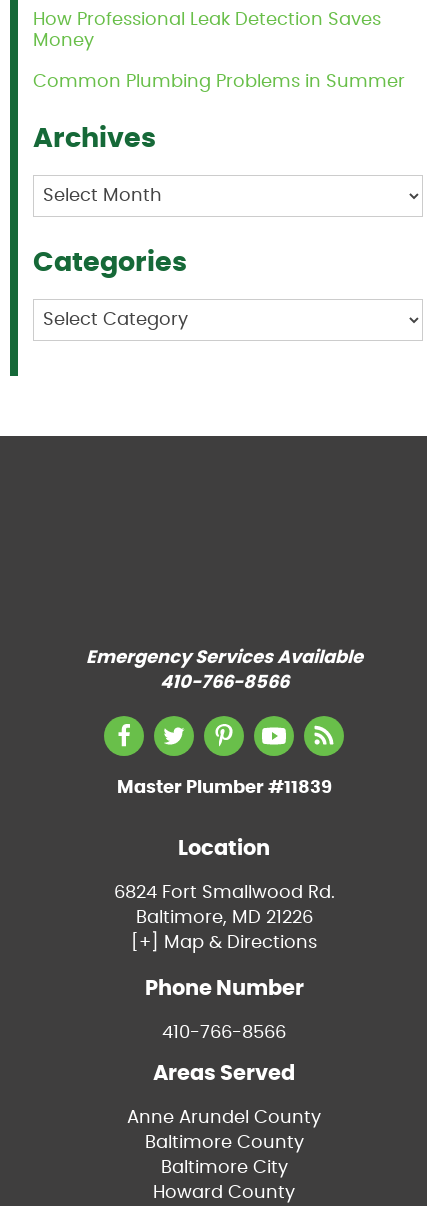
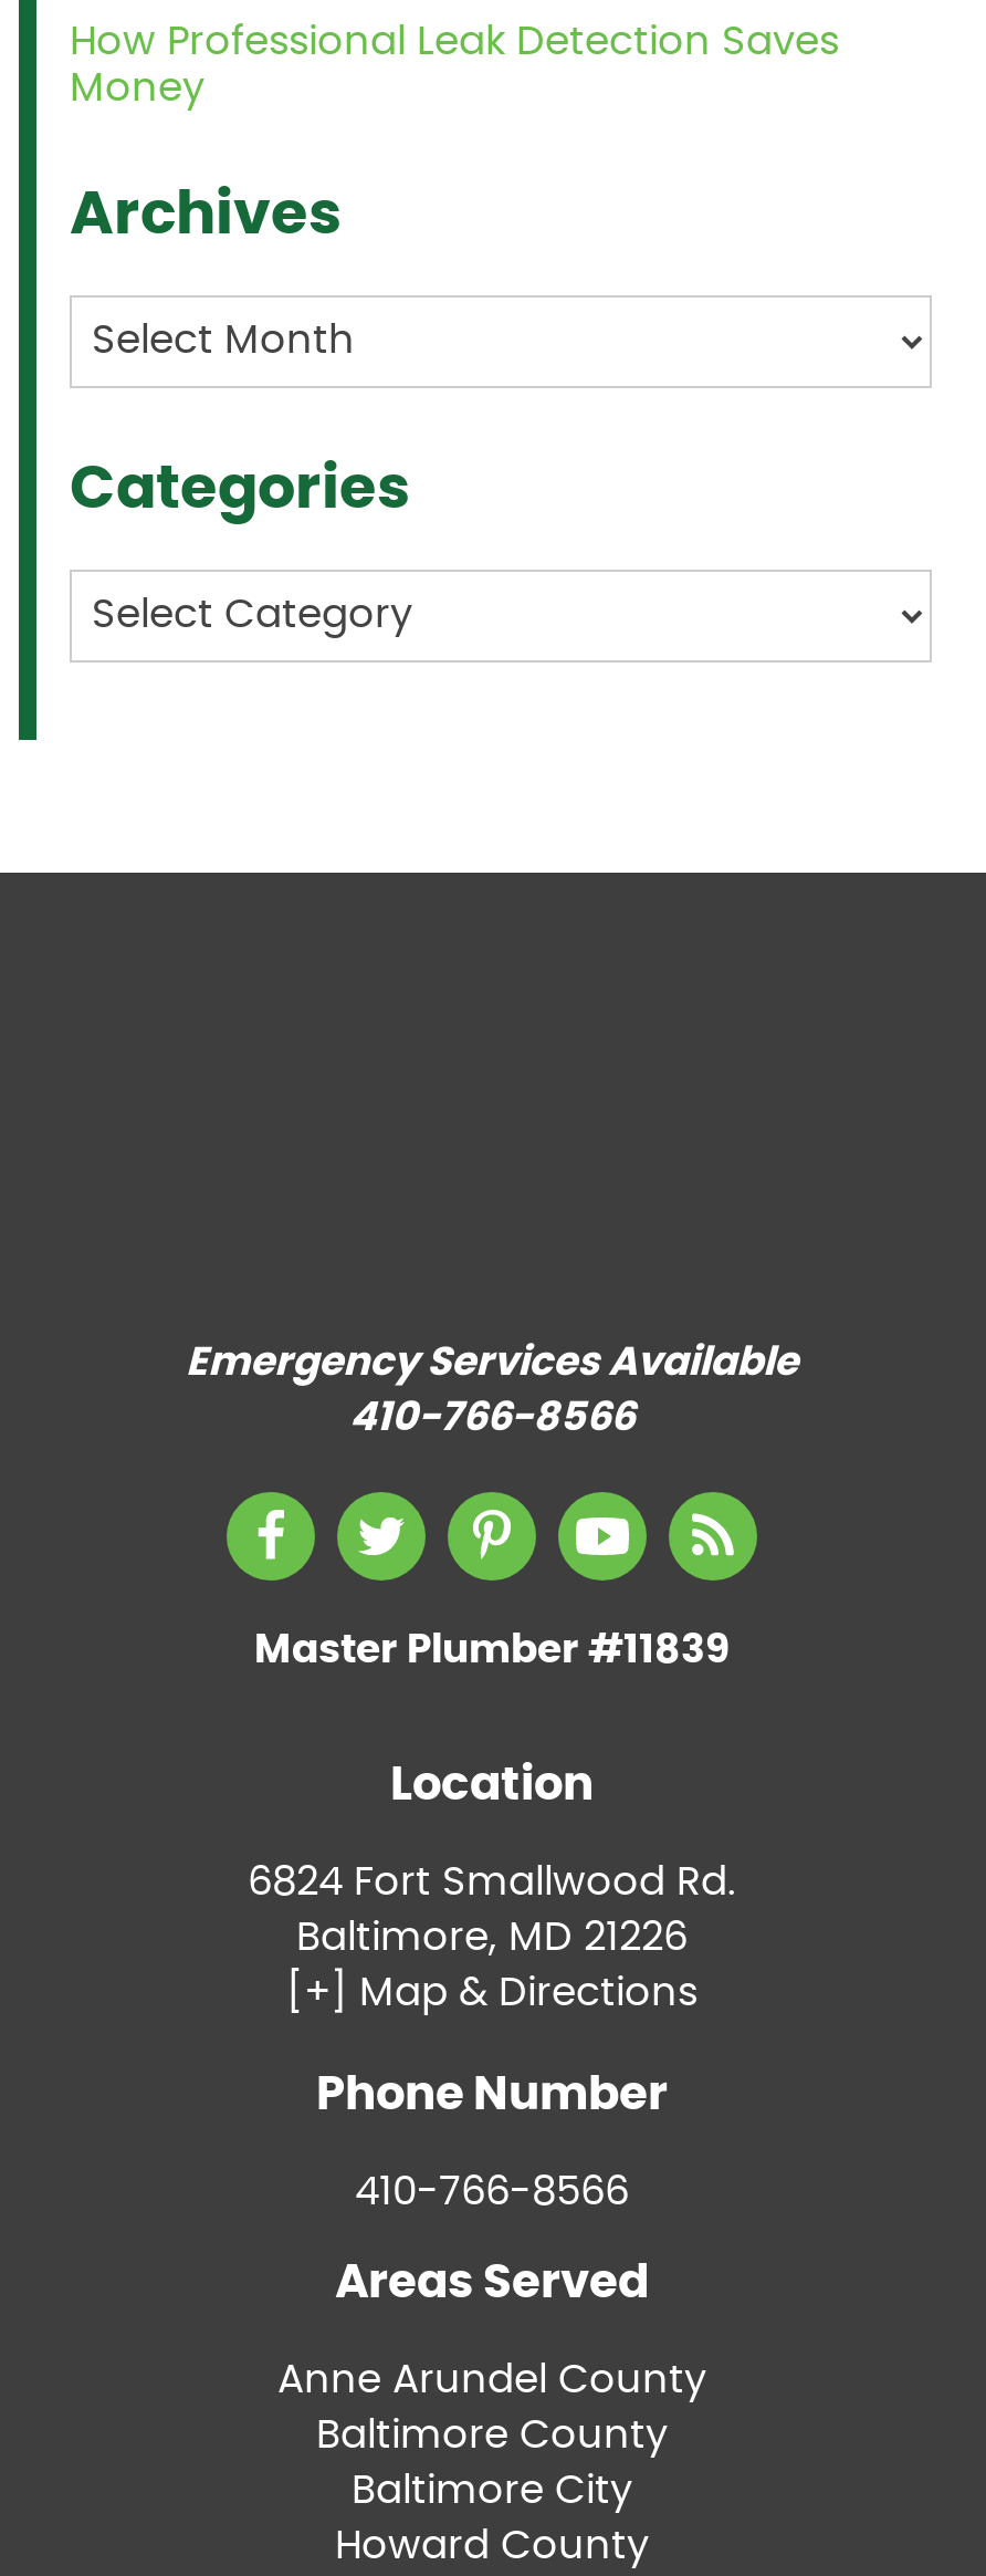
[33,73,405,91] Common Plumbing Problems in Summer -> none

